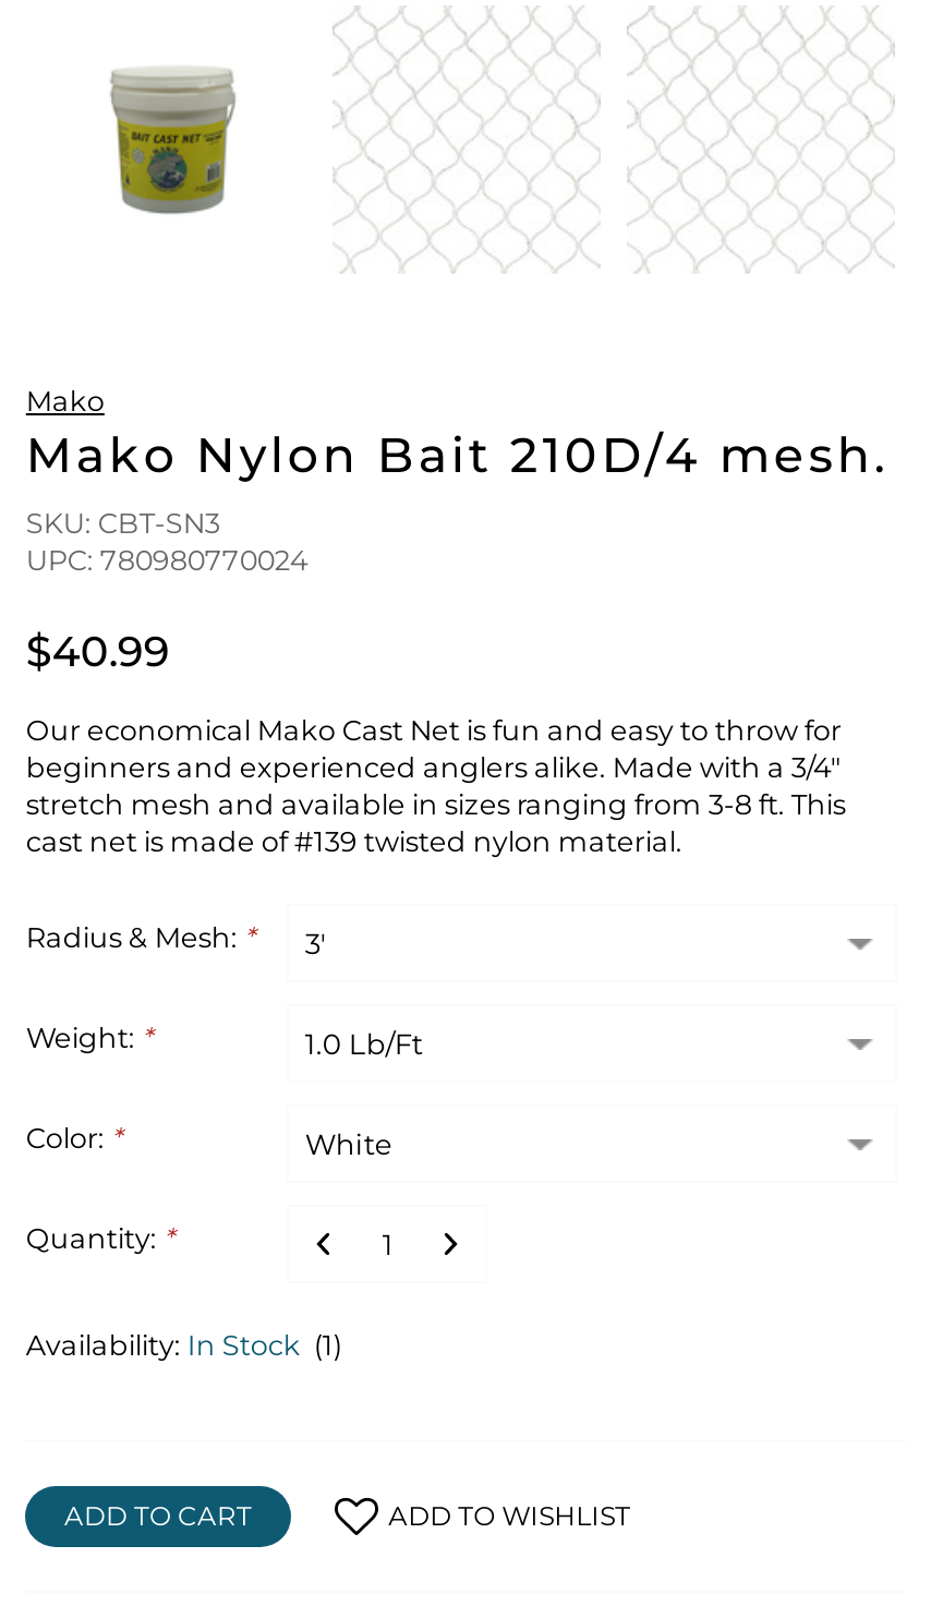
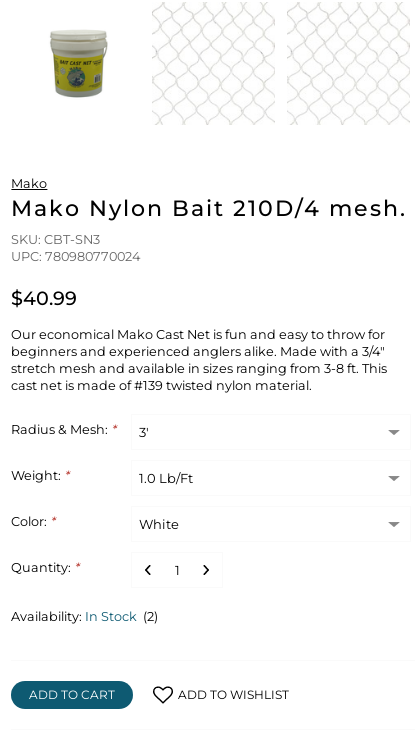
[26,1329,342,1362] Availability: In Stock (1) -> [11,609,158,624] Availability: In Stock (2)

